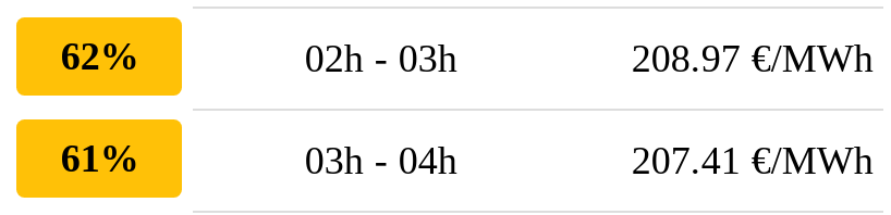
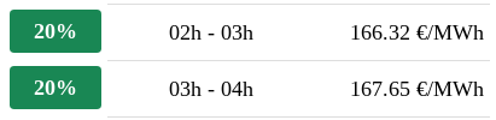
[61,34,139,77] 62% -> [34,19,78,43] 20%
[632,36,873,79] 208.97 €/MWh -> [350,20,484,44] 166.32 €/MWh
[61,136,139,179] 61% -> [34,75,78,99] 20%
[632,138,873,182] 207.41 €/MWh -> [350,76,484,100] 167.65 €/MWh

